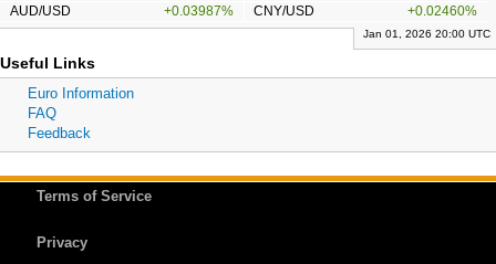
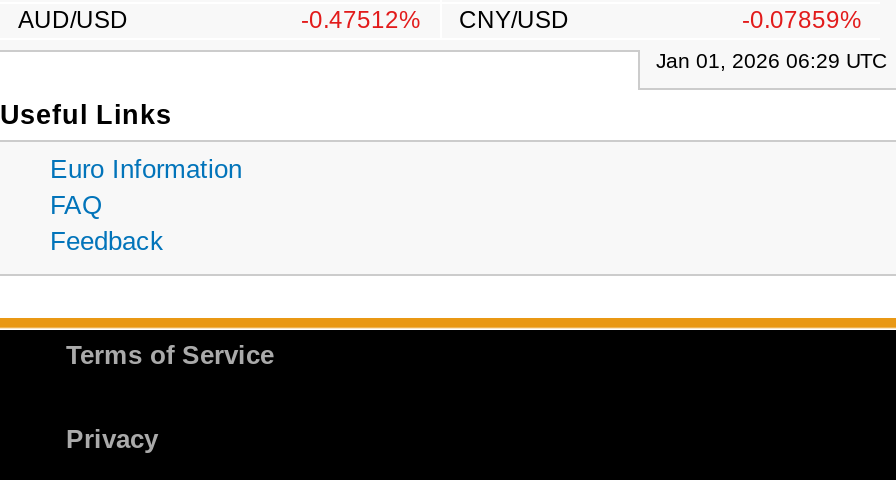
[163,3,315,19] +0.03987% CNY/USD -> [301,6,569,34] -0.47512% CNY/USD
[407,3,477,19] +0.02460% -> [742,6,862,34] -0.07859%
[363,28,490,40] Jan 01, 2026 20:00 UTC -> [656,50,886,72] Jan 01, 2026 06:29 UTC

